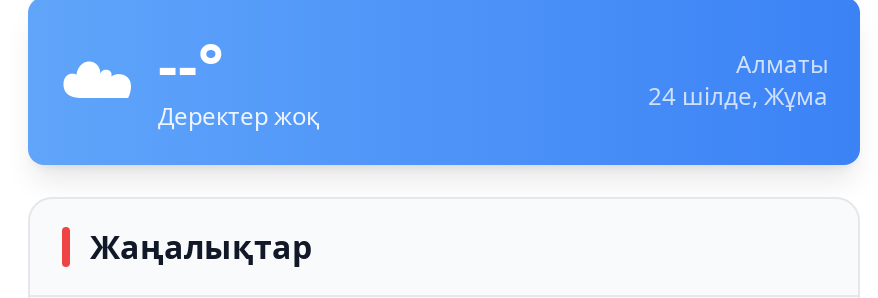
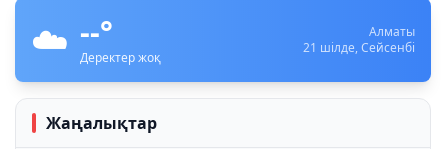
[648,79,828,113] 24 шілде, Жұма -> [303,39,415,56] 21 шілде, Сейсенбі

